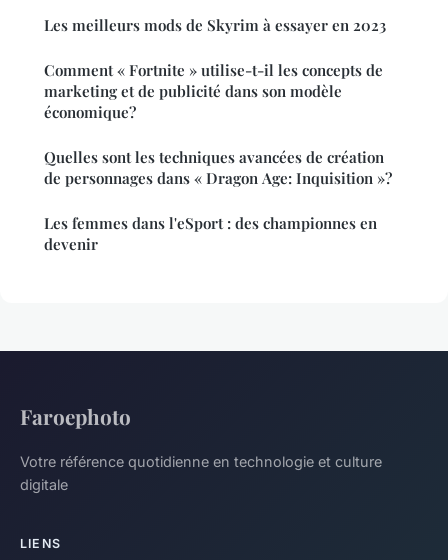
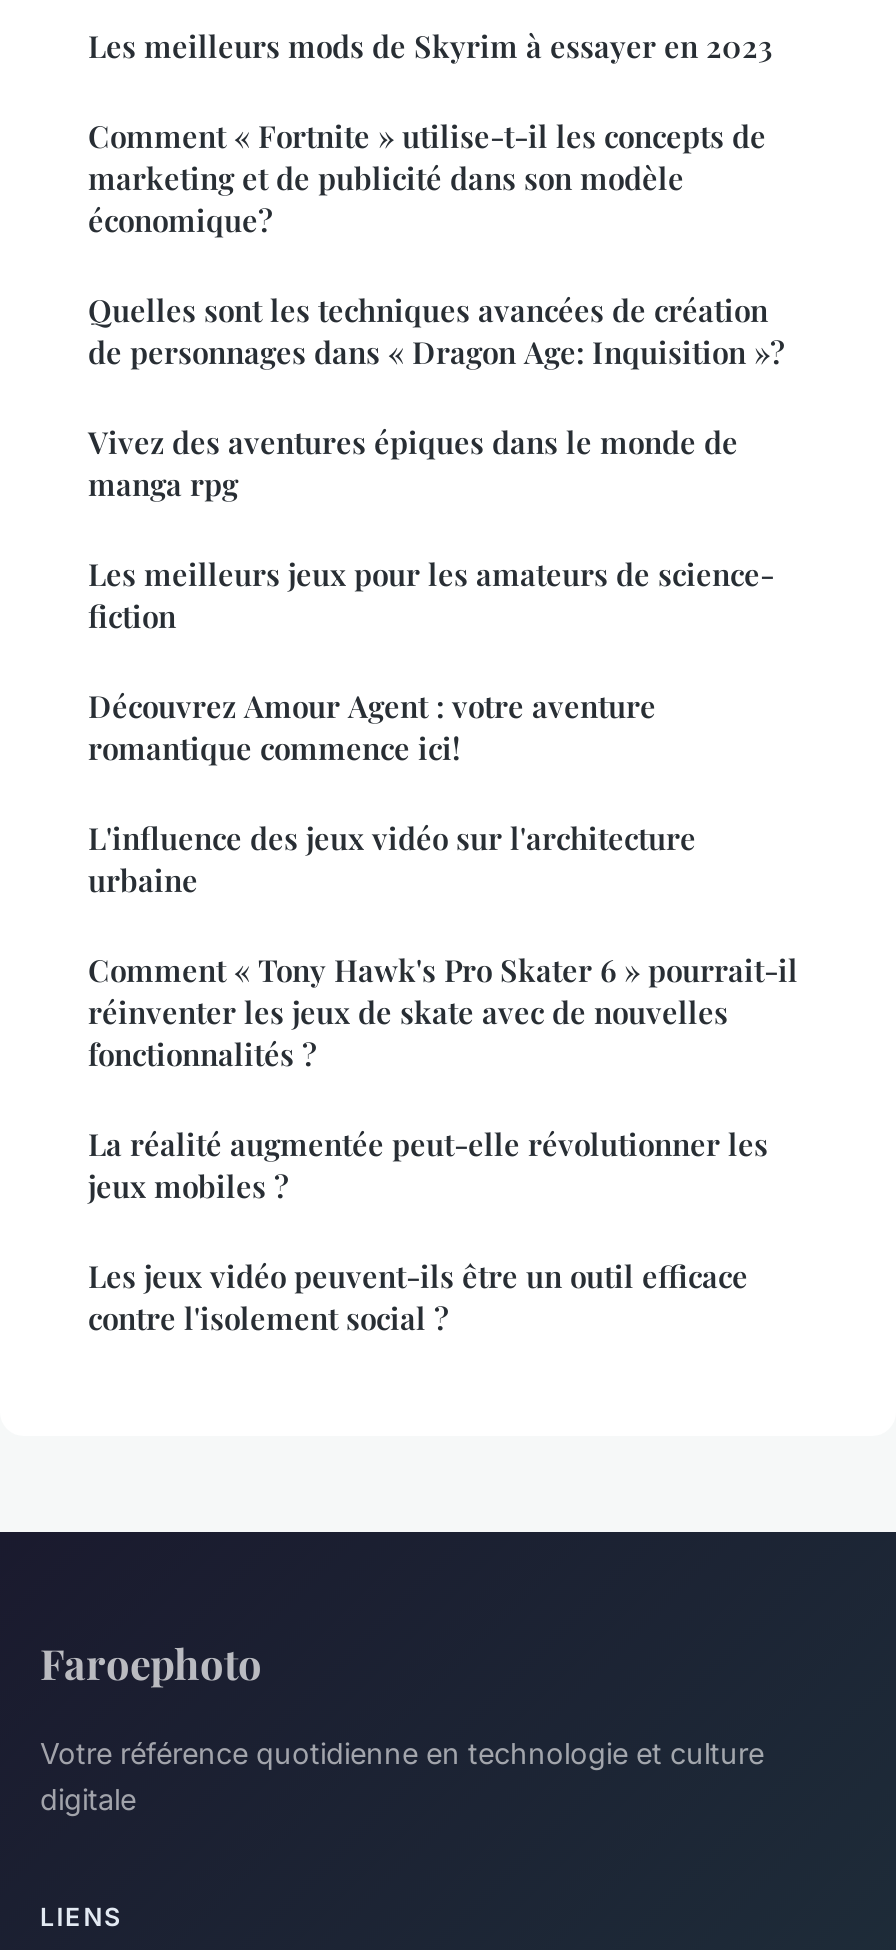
[44,213,377,254] Les femmes dans l'eSport : des championnes en | devenir -> [88,422,798,1338] Vivez des aventures épiques dans le monde de | manga rpg | Les meilleurs jeux pour les amateurs de science- | fiction | Découvrez Amour Agent : votre aventure | romantique commence ici! | L'influence des jeux vidéo sur l'architecture | urbaine | Comment « Tony Hawk's Pro Skater 6 » pourrait-il | réinventer les jeux de skate avec de nouvelles | fonctionnalités ? | La réalité augmentée peut-elle révolutionner les | jeux mobiles ? | Les jeux vidéo peuvent-ils être un outil efficace | contre l'isolement social ?

